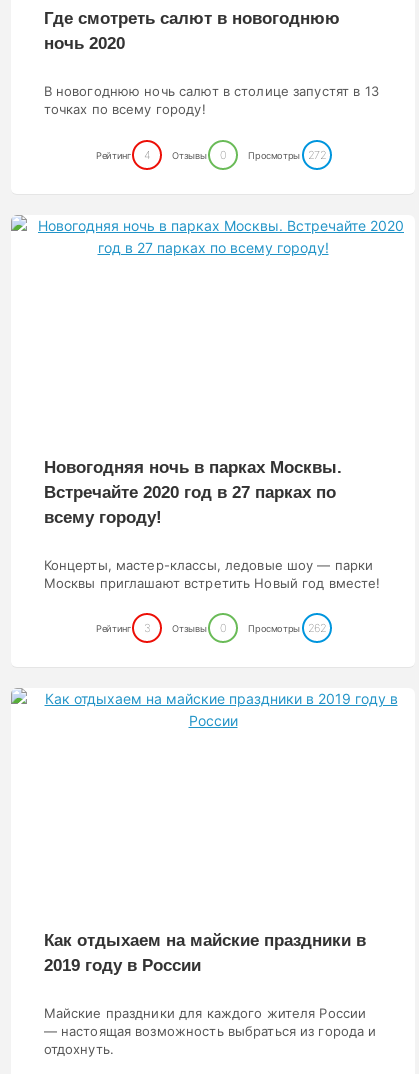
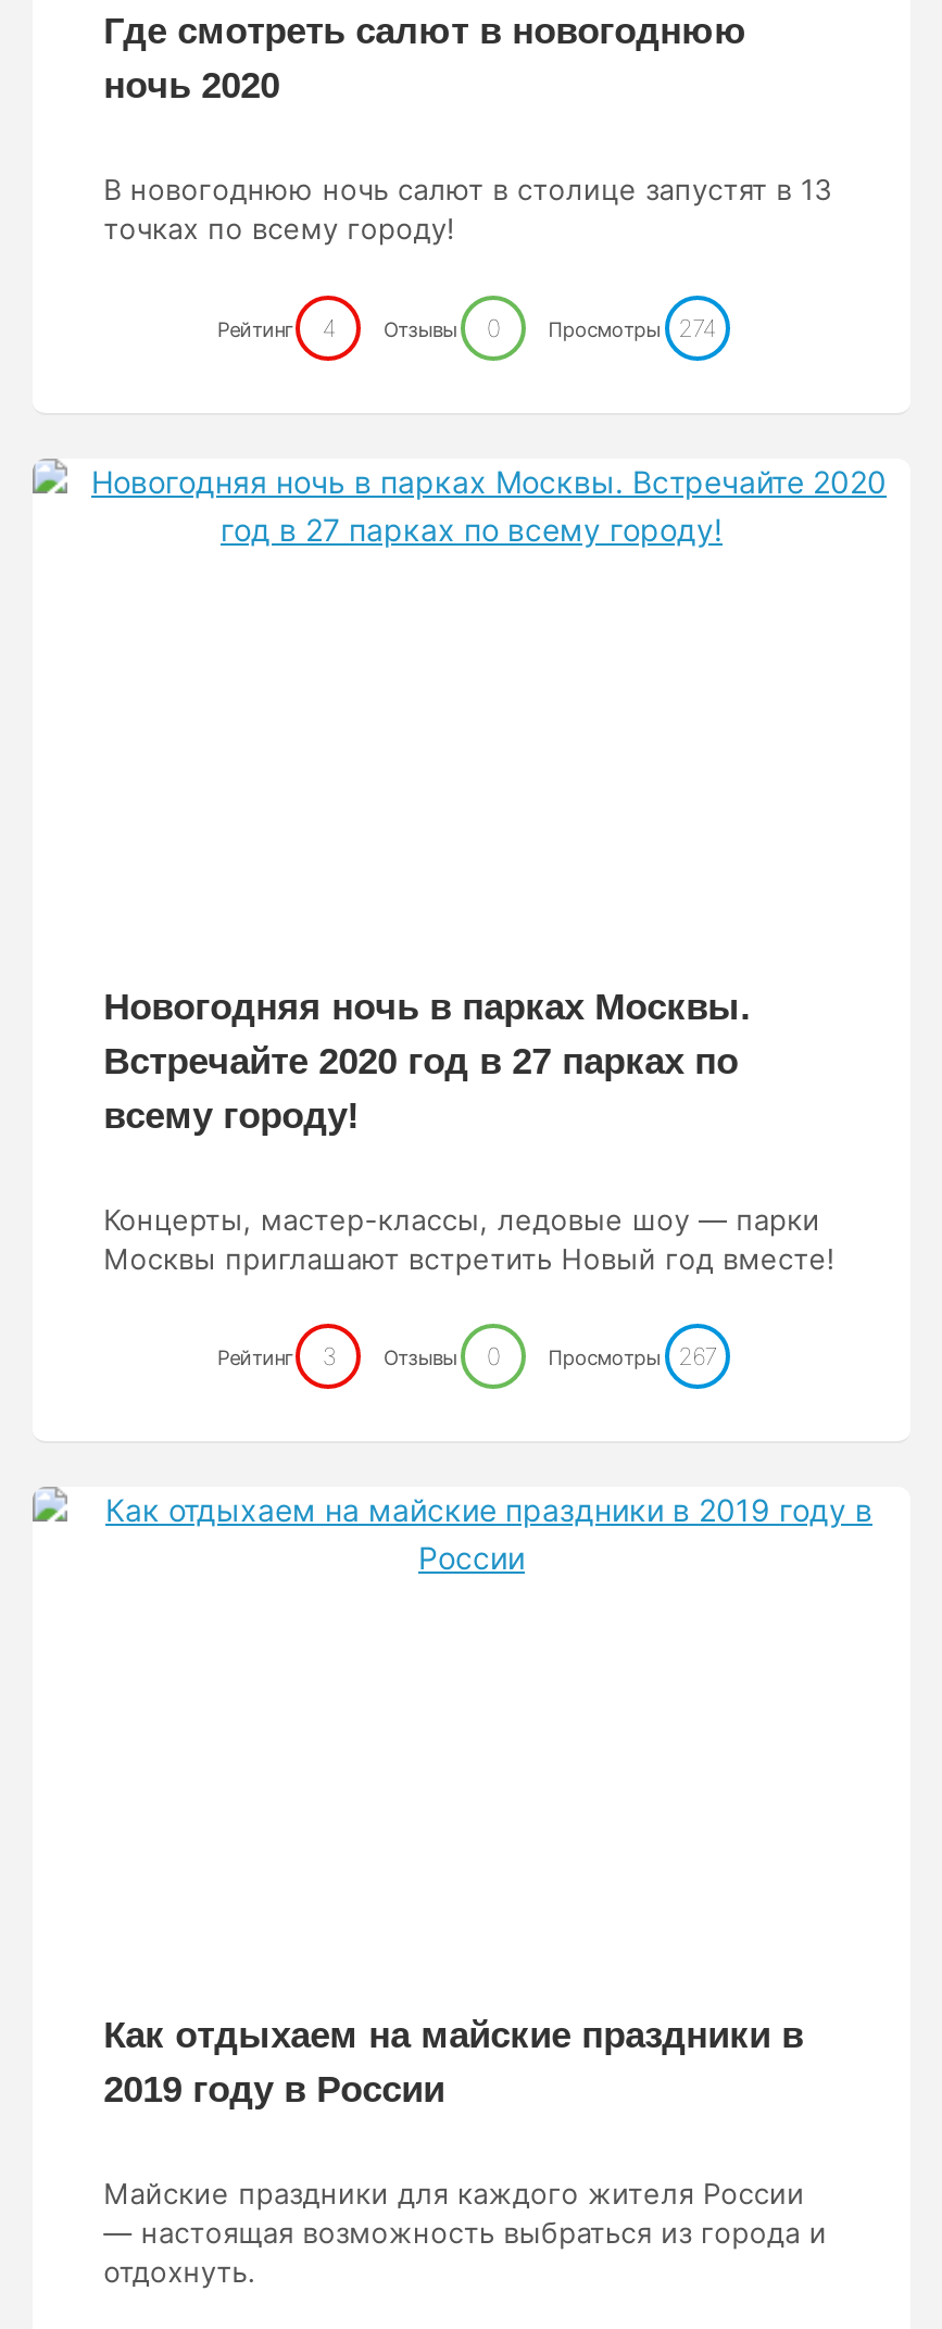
[96,148,326,162] Рейтинг 4 Отзывы 0 Просмотры 272 -> [217,312,717,343] Рейтинг 4 Отзывы 0 Просмотры 274
[96,621,326,635] Рейтинг 3 Отзывы 0 Просмотры 262 -> [217,1341,717,1372] Рейтинг 3 Отзывы 0 Просмотры 267

